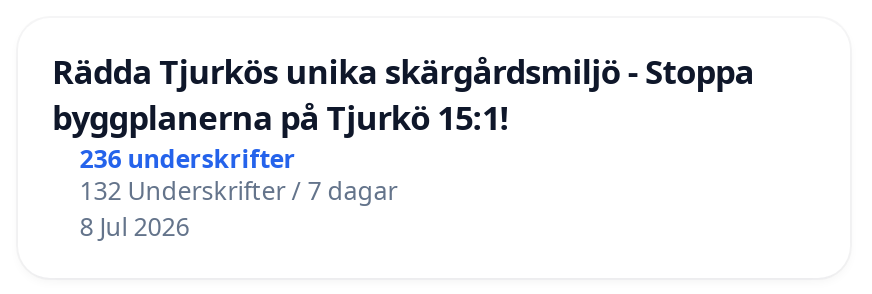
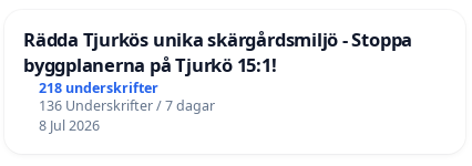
[80,141,296,175] 236 underskrifter -> [39,79,158,97] 218 underskrifter
[80,173,398,207] 132 Underskrifter / 7 dagar -> [39,96,215,115] 136 Underskrifter / 7 dagar

